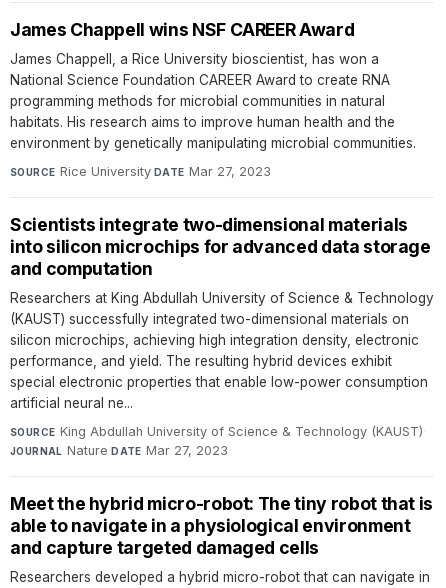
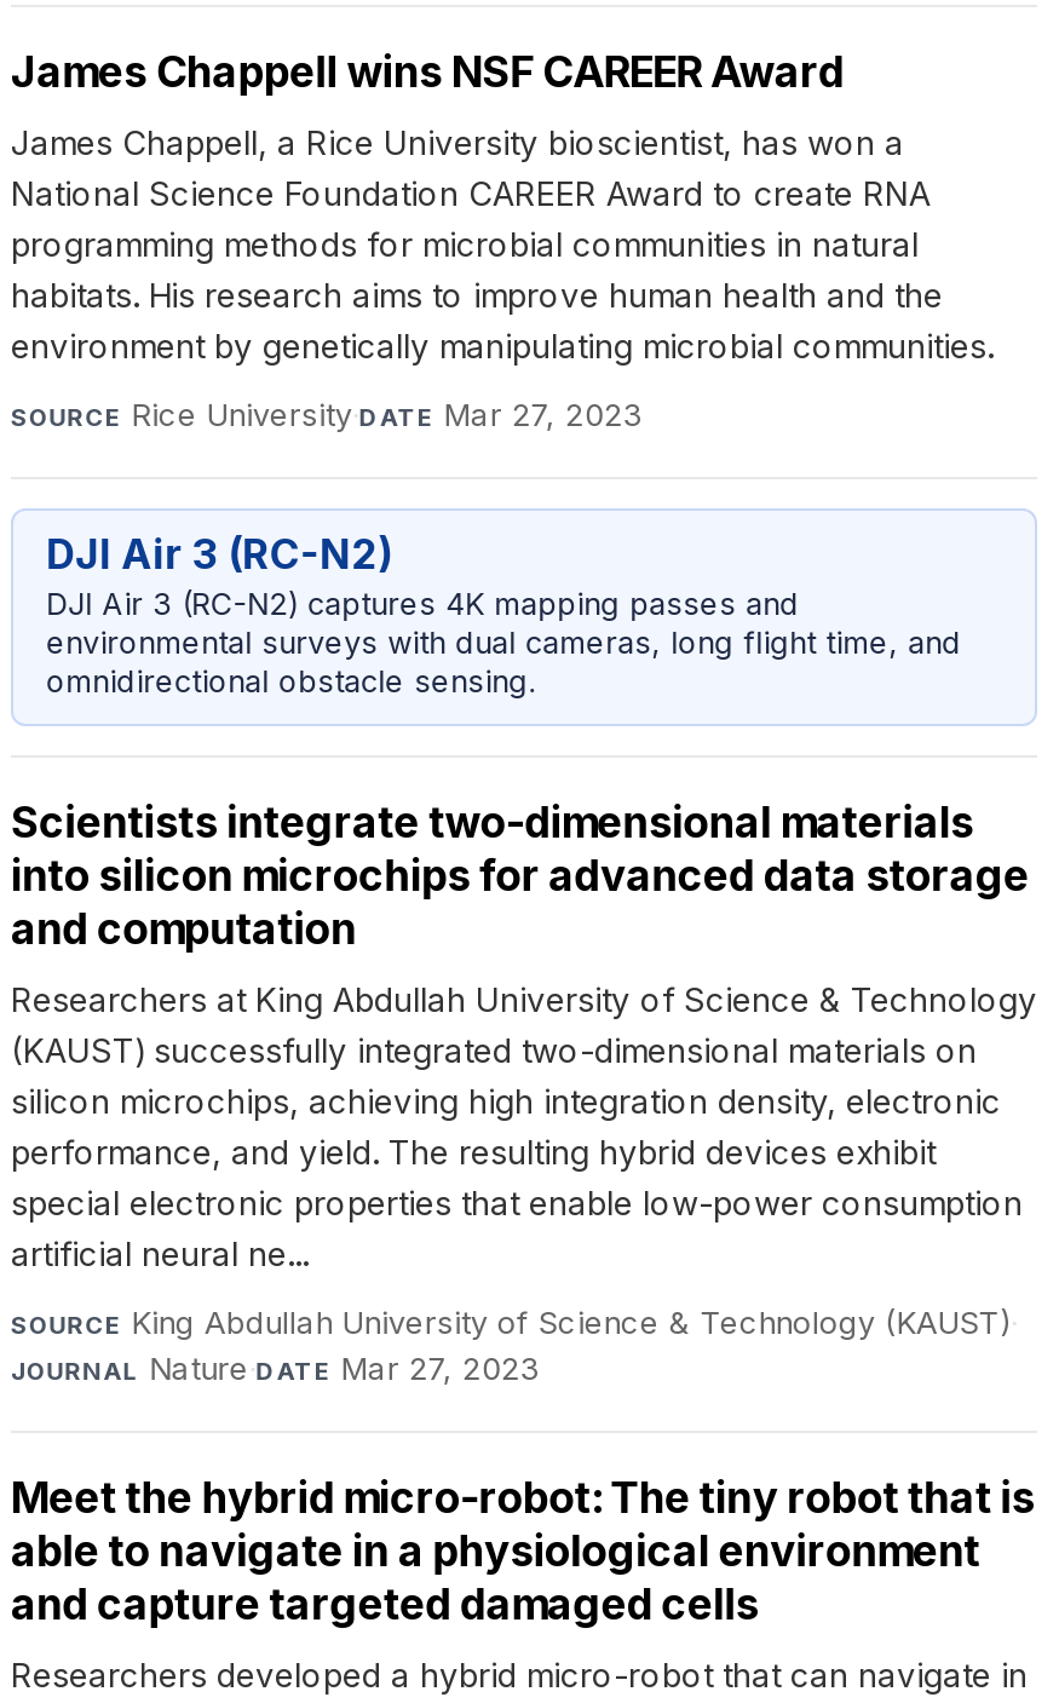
none -> [46,530,961,699] DJI Air 3 (RC-N2) | DJI Air 3 (RC-N2) captures 4K mapping passes and | environmental surveys with dual cameras, long flight time, and | omnidirectional obstacle sensing.

